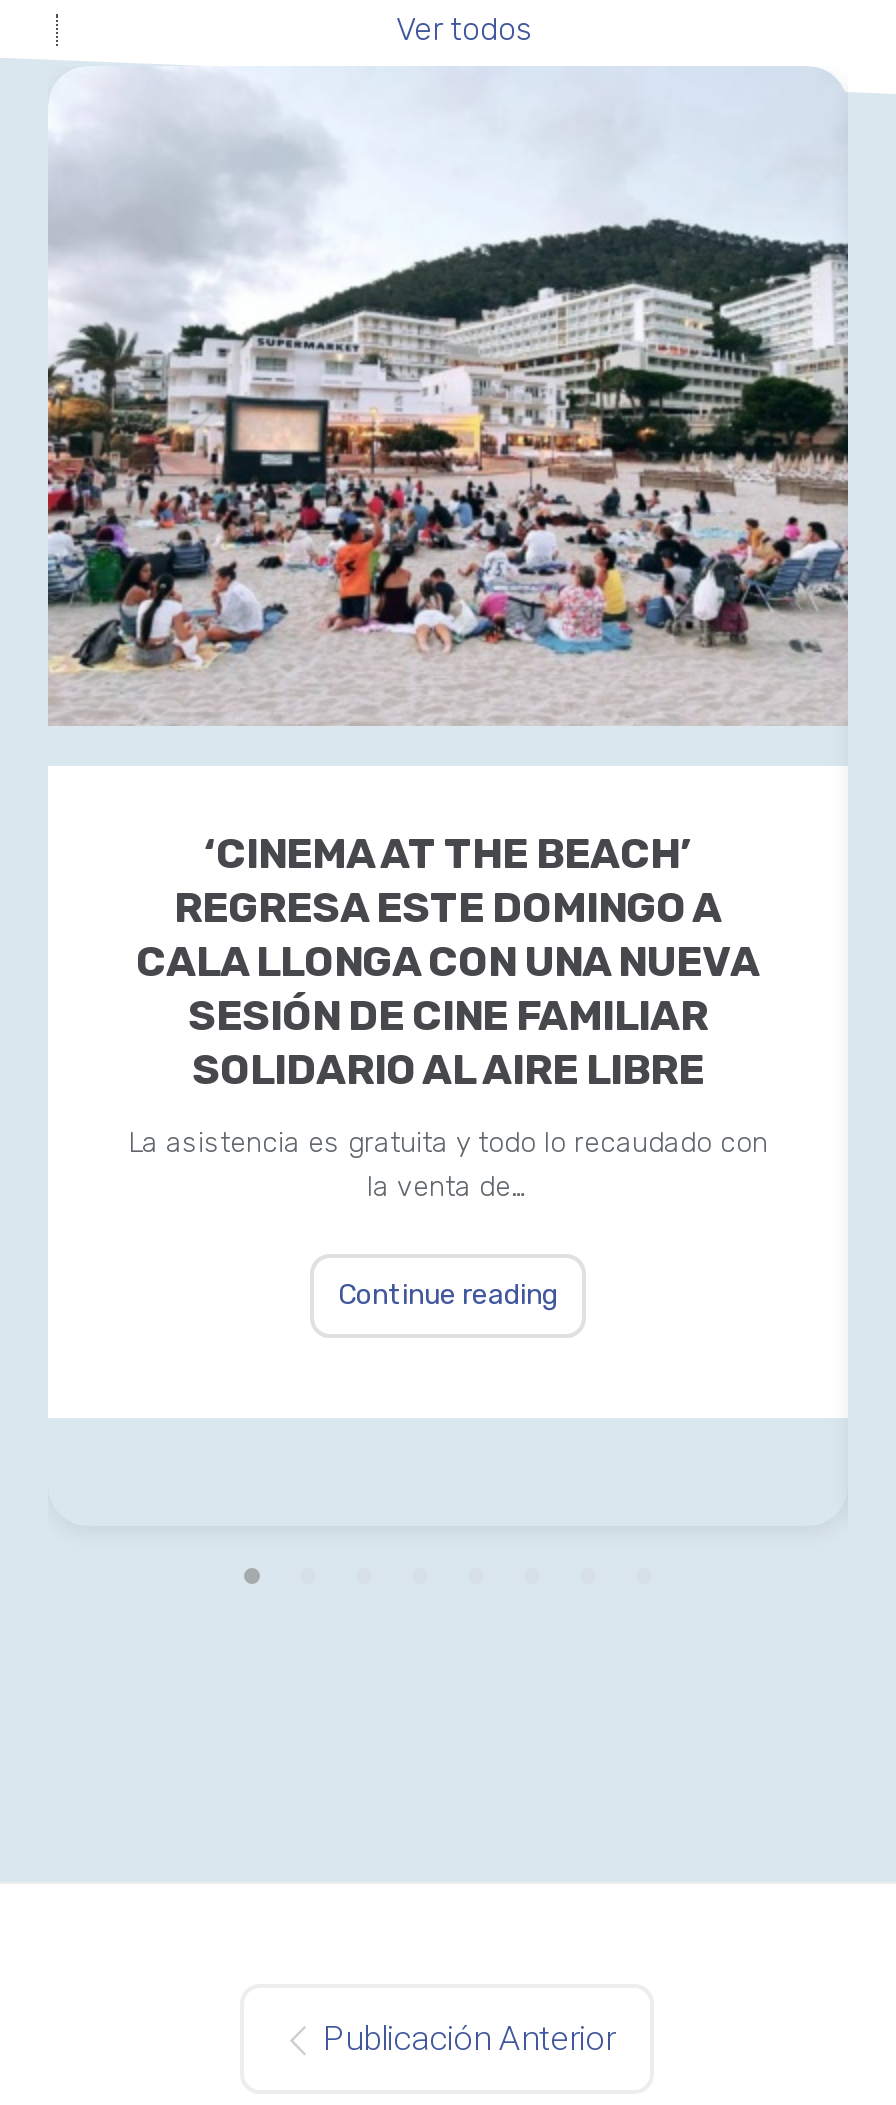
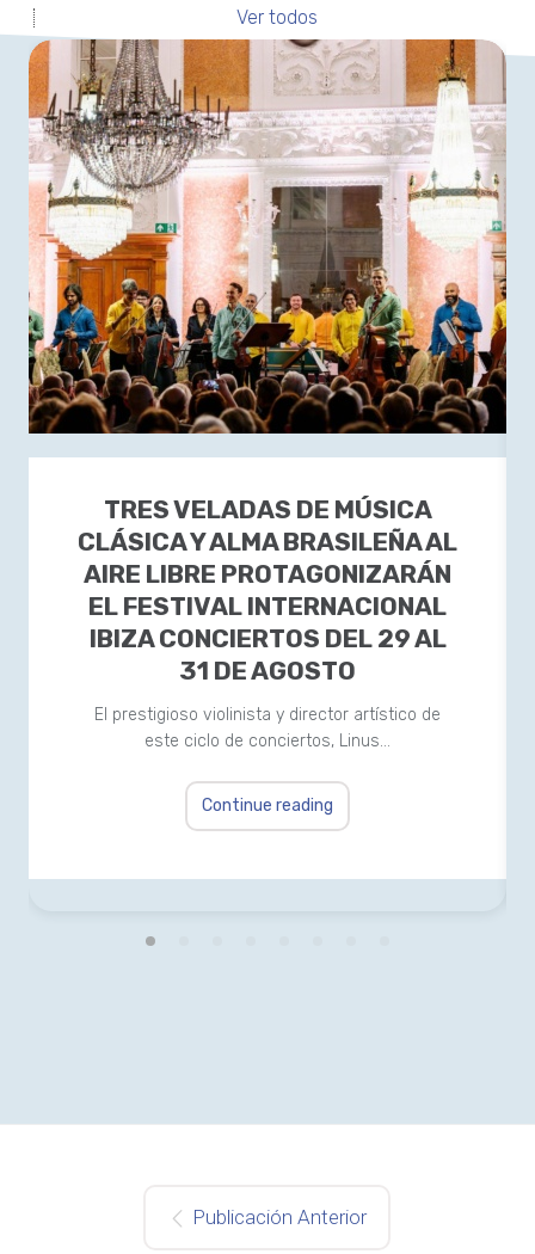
[46,66,850,726] [image] -> [27,38,508,435] [image]
[136,827,760,1093] ‘CINEMA AT THE BEACH’ | REGRESA ESTE DOMINGO A | CALA LLONGA CON UNA NUEVA | SESIÓN DE CINE FAMILIAR | SOLIDARIO AL AIRE LIBRE -> [78,494,457,685] TRES VELADAS DE MÚSICA | CLÁSICA Y ALMA BRASILEÑA AL | AIRE LIBRE PROTAGONIZARÁN | EL FESTIVAL INTERNACIONAL | IBIZA CONCIERTOS DEL 29 AL | 31 DE AGOSTO
[128,1125,768,1203] La asistencia es gratuita y todo lo recaudado con | la venta de… -> [94,704,441,751] El prestigioso violinista y director artístico de | este ciclo de conciertos, Linus…
moved [338,1277,558,1311] -> [202,795,333,815]: Continue reading

